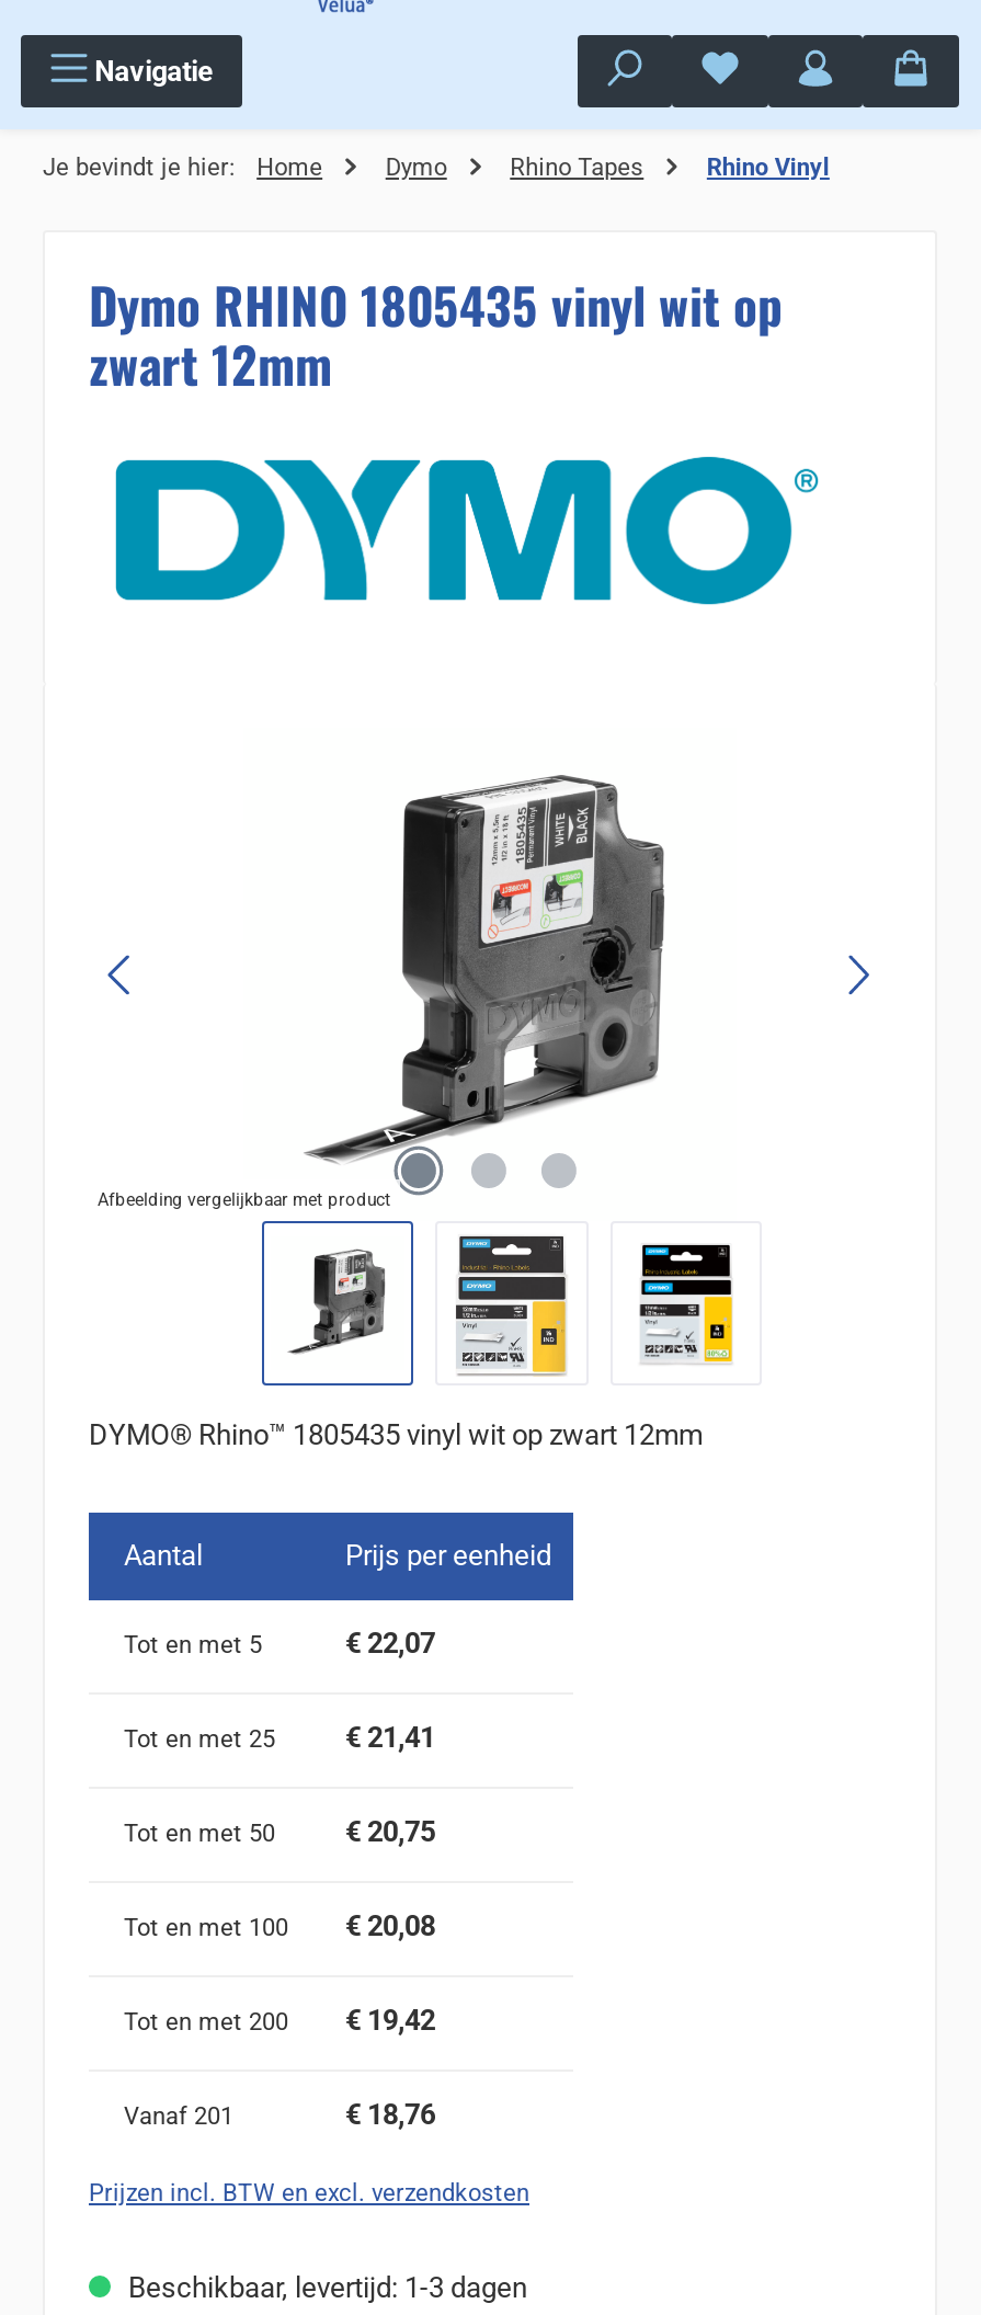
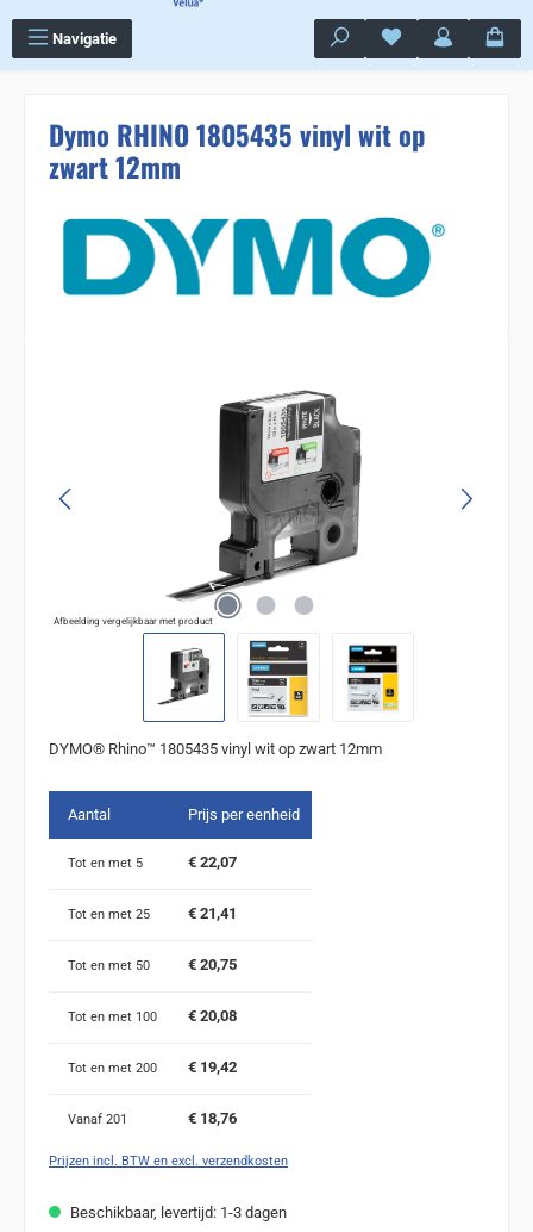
[43,152,830,181] Je bevindt je hier: | Home | Dymo | Rhino Tapes | Rhino Vinyl -> none

